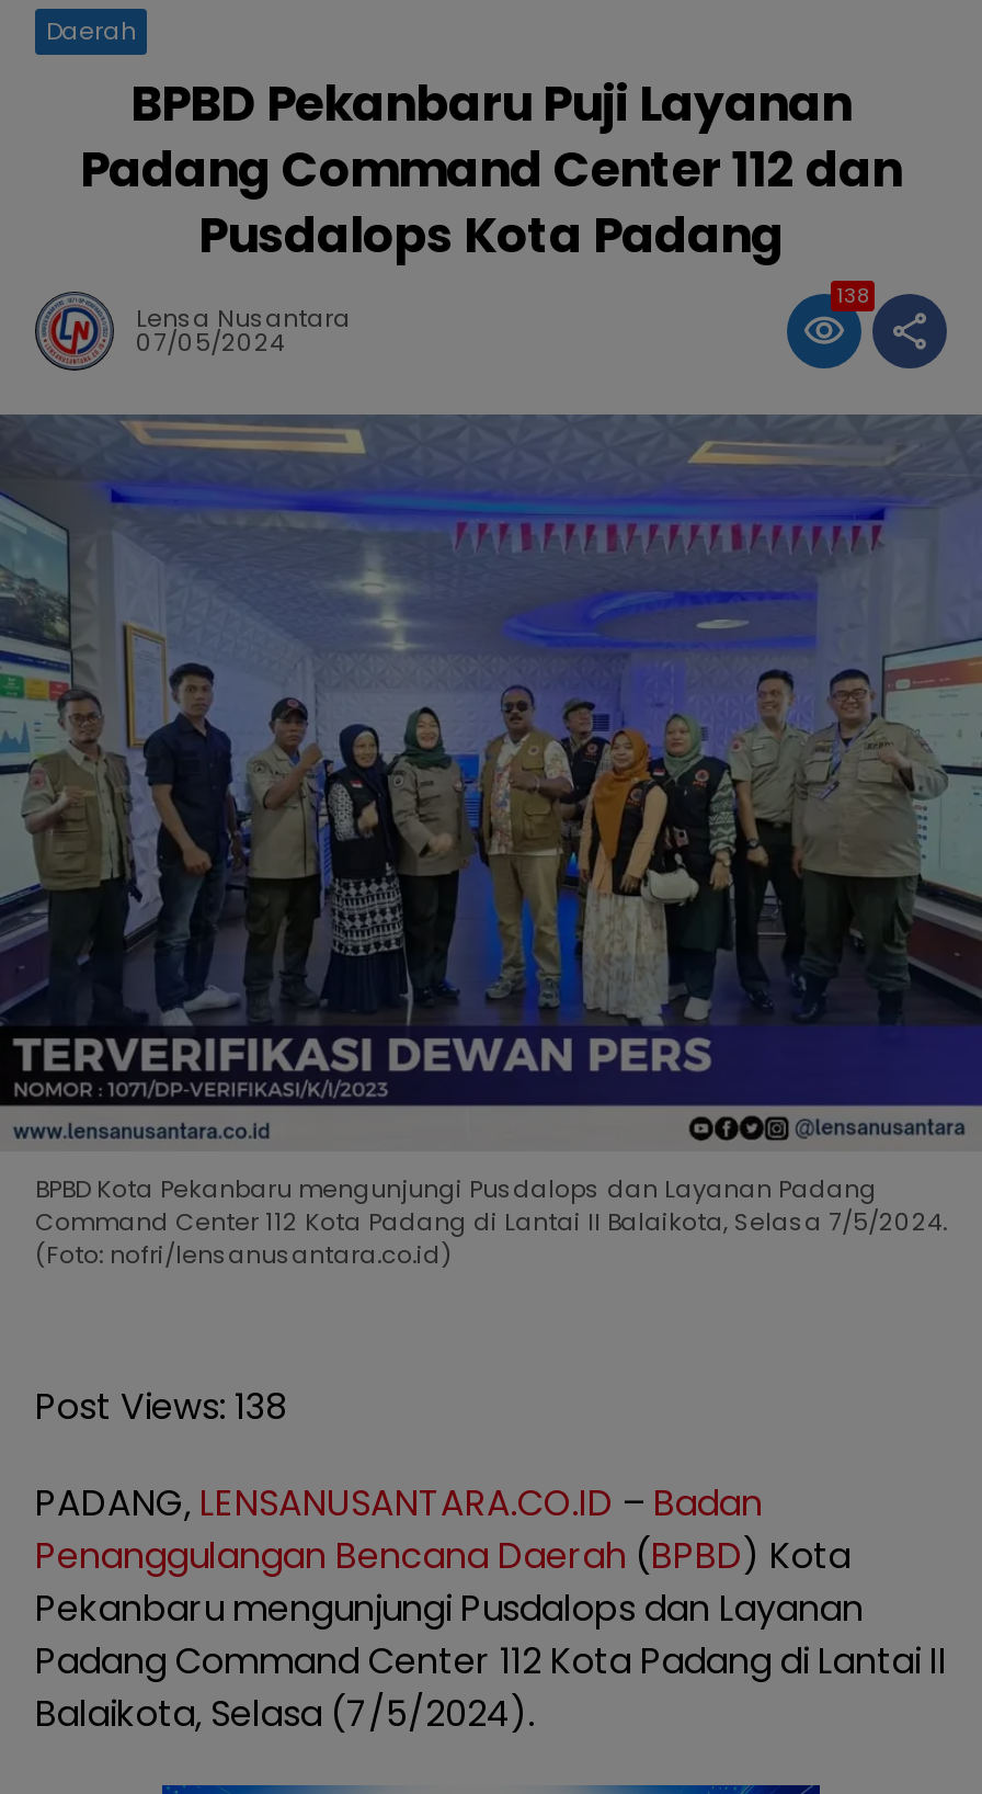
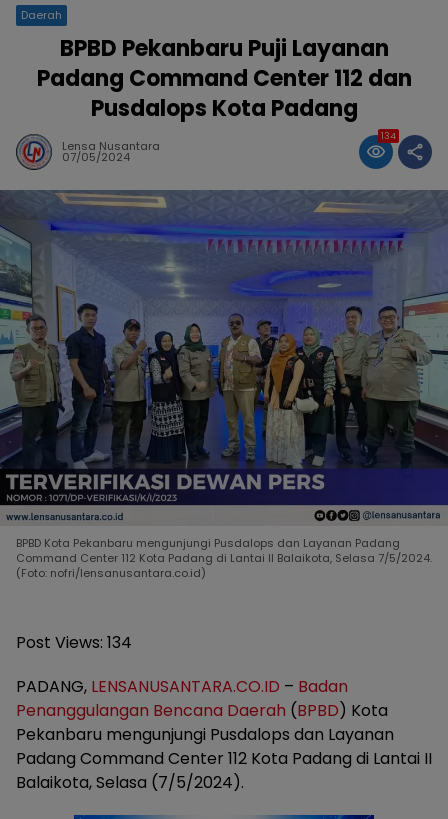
[837,283,868,309] 138 -> [381,130,396,142] 134
[35,1382,287,1432] Post Views: 138 -> [16,631,132,654] Post Views: 134

